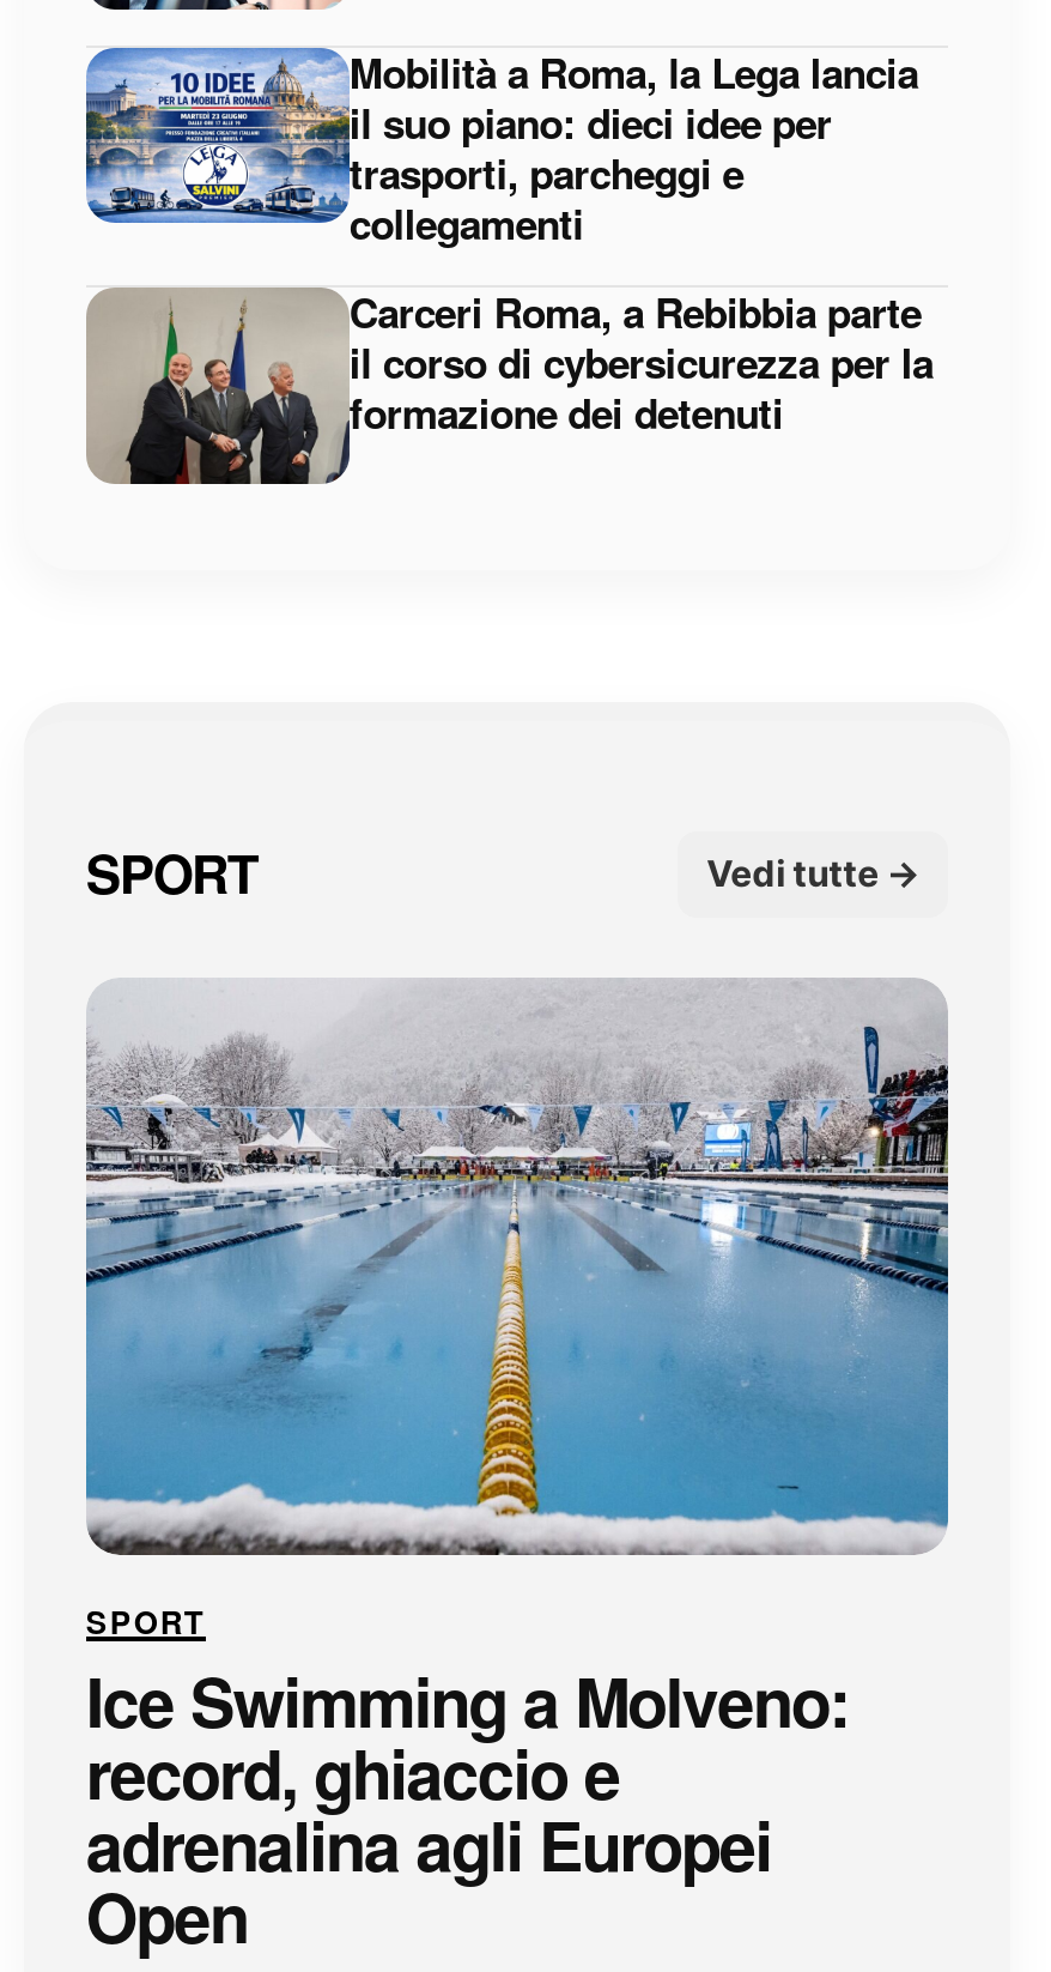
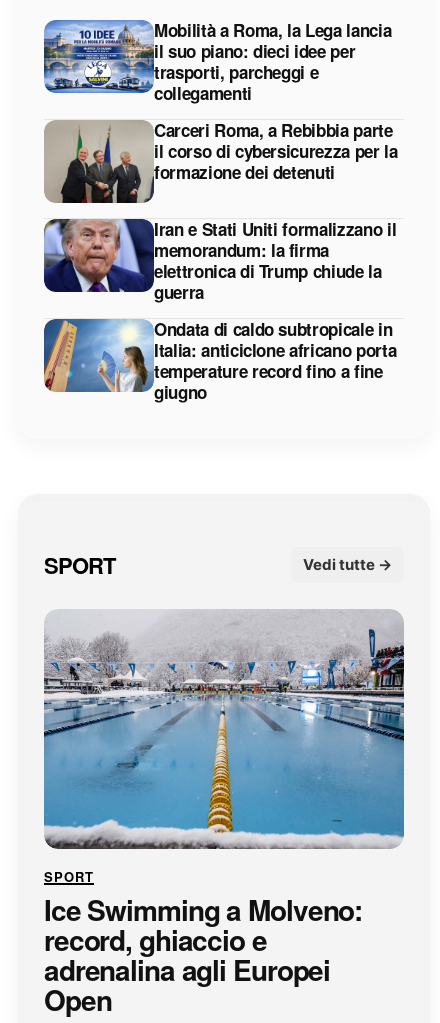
none -> [43,217,396,404] [image] | Iran e Stati Uniti formalizzano il | memorandum: la firma | elettronica di Trump chiude la | guerra | Ondata di caldo subtropicale in | Italia: anticiclone africano porta | temperature record fino a fine | giugno
none -> [43,318,139,393] [image]

